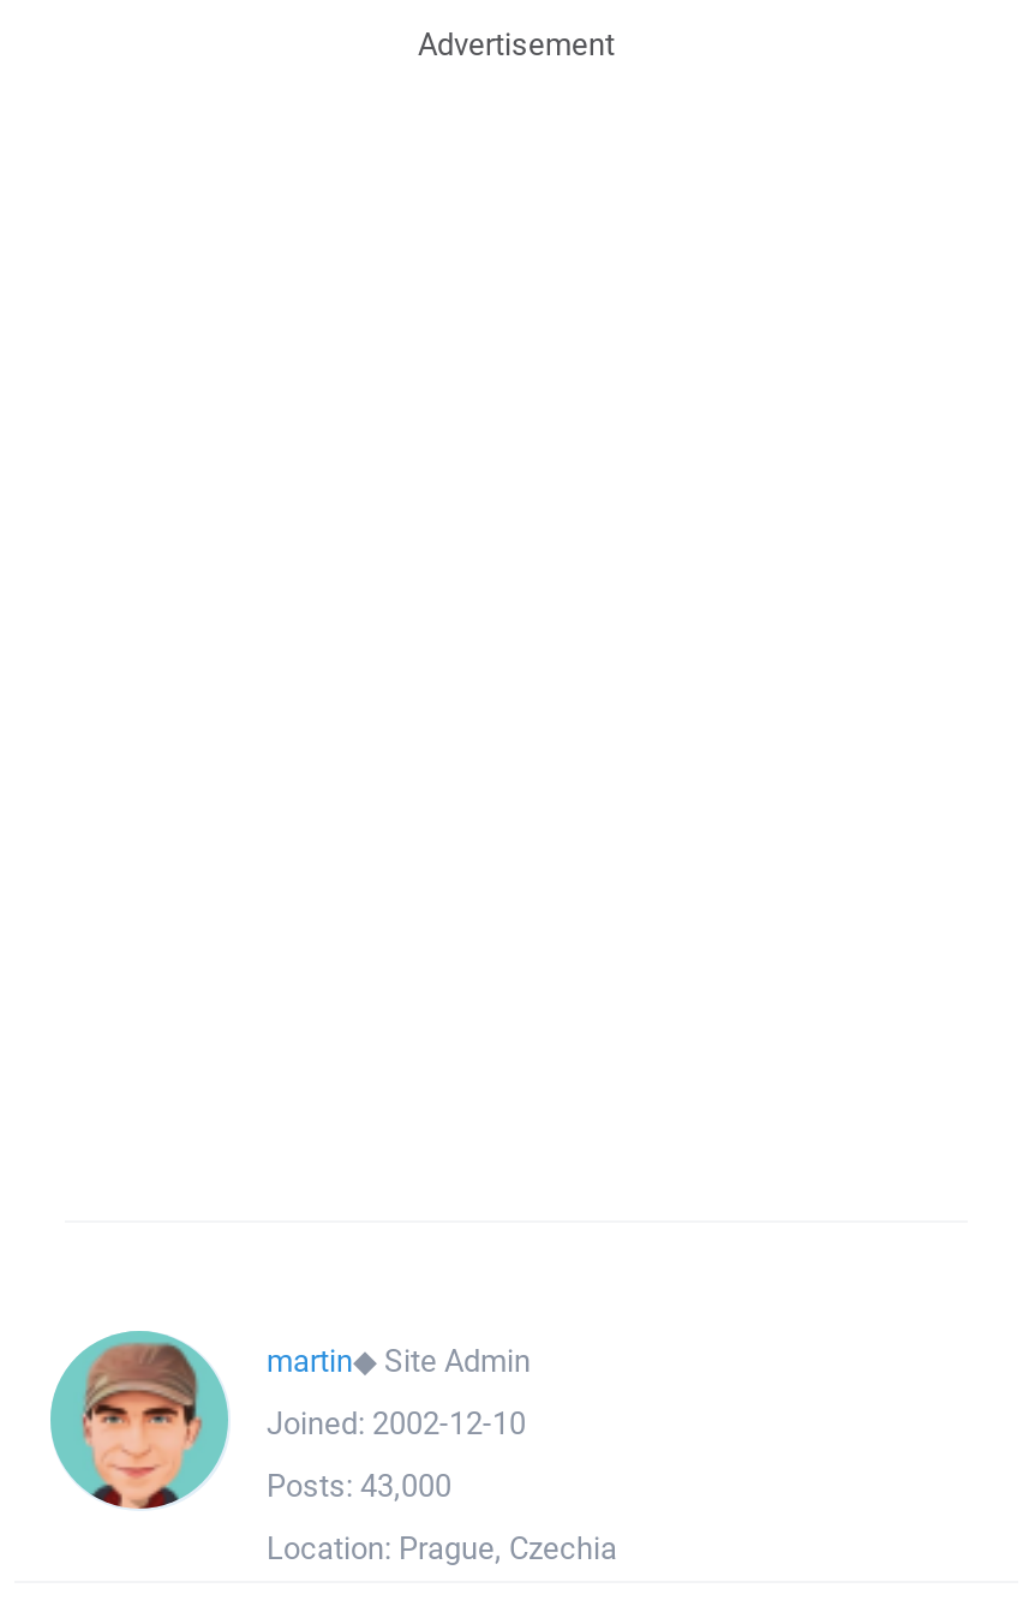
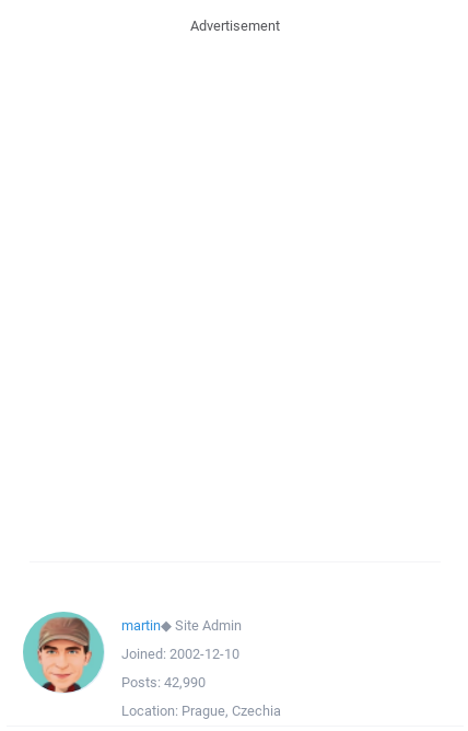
[267,1465,451,1506] Posts: 43,000 -> [121,673,206,692] Posts: 42,990

